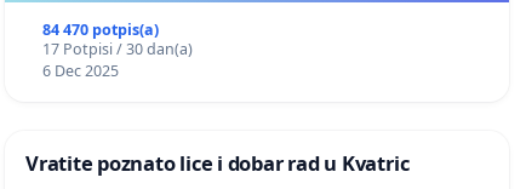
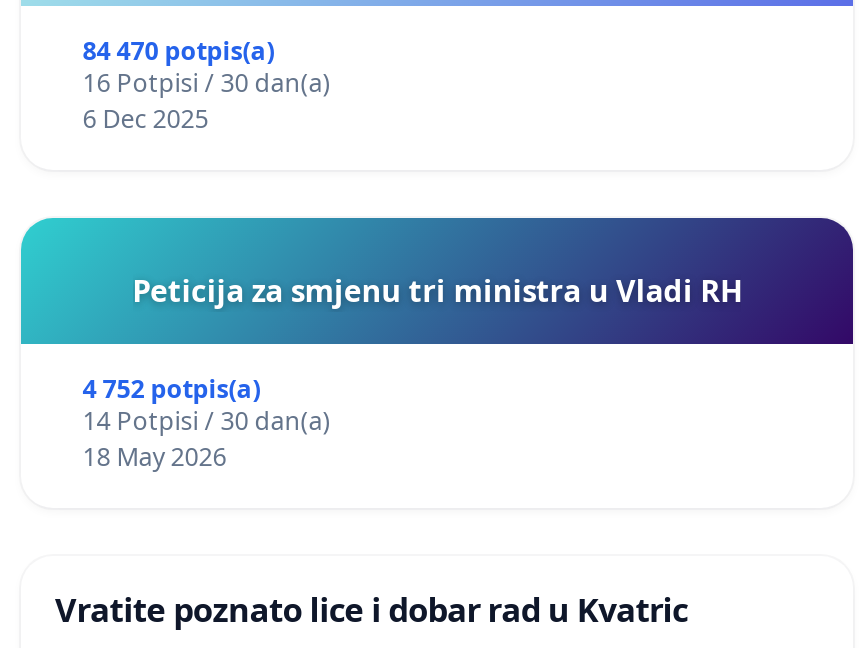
[42,39,192,59] 17 Potpisi / 30 dan(a) -> [83,66,331,100] 16 Potpisi / 30 dan(a)
none -> [83,270,742,474] Peticija za smjenu tri ministra u Vladi RH | 4 752 potpis(a) | 14 Potpisi / 30 dan(a) | 18 May 2026

